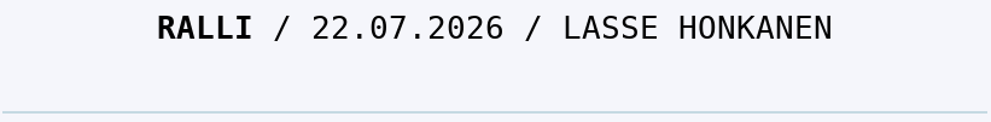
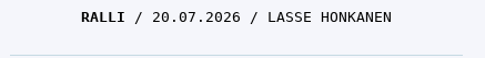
[157,10,833,46] RALLI 22.07.2026 LASSE HONKANEN -> [81,9,392,25] RALLI 20.07.2026 LASSE HONKANEN

